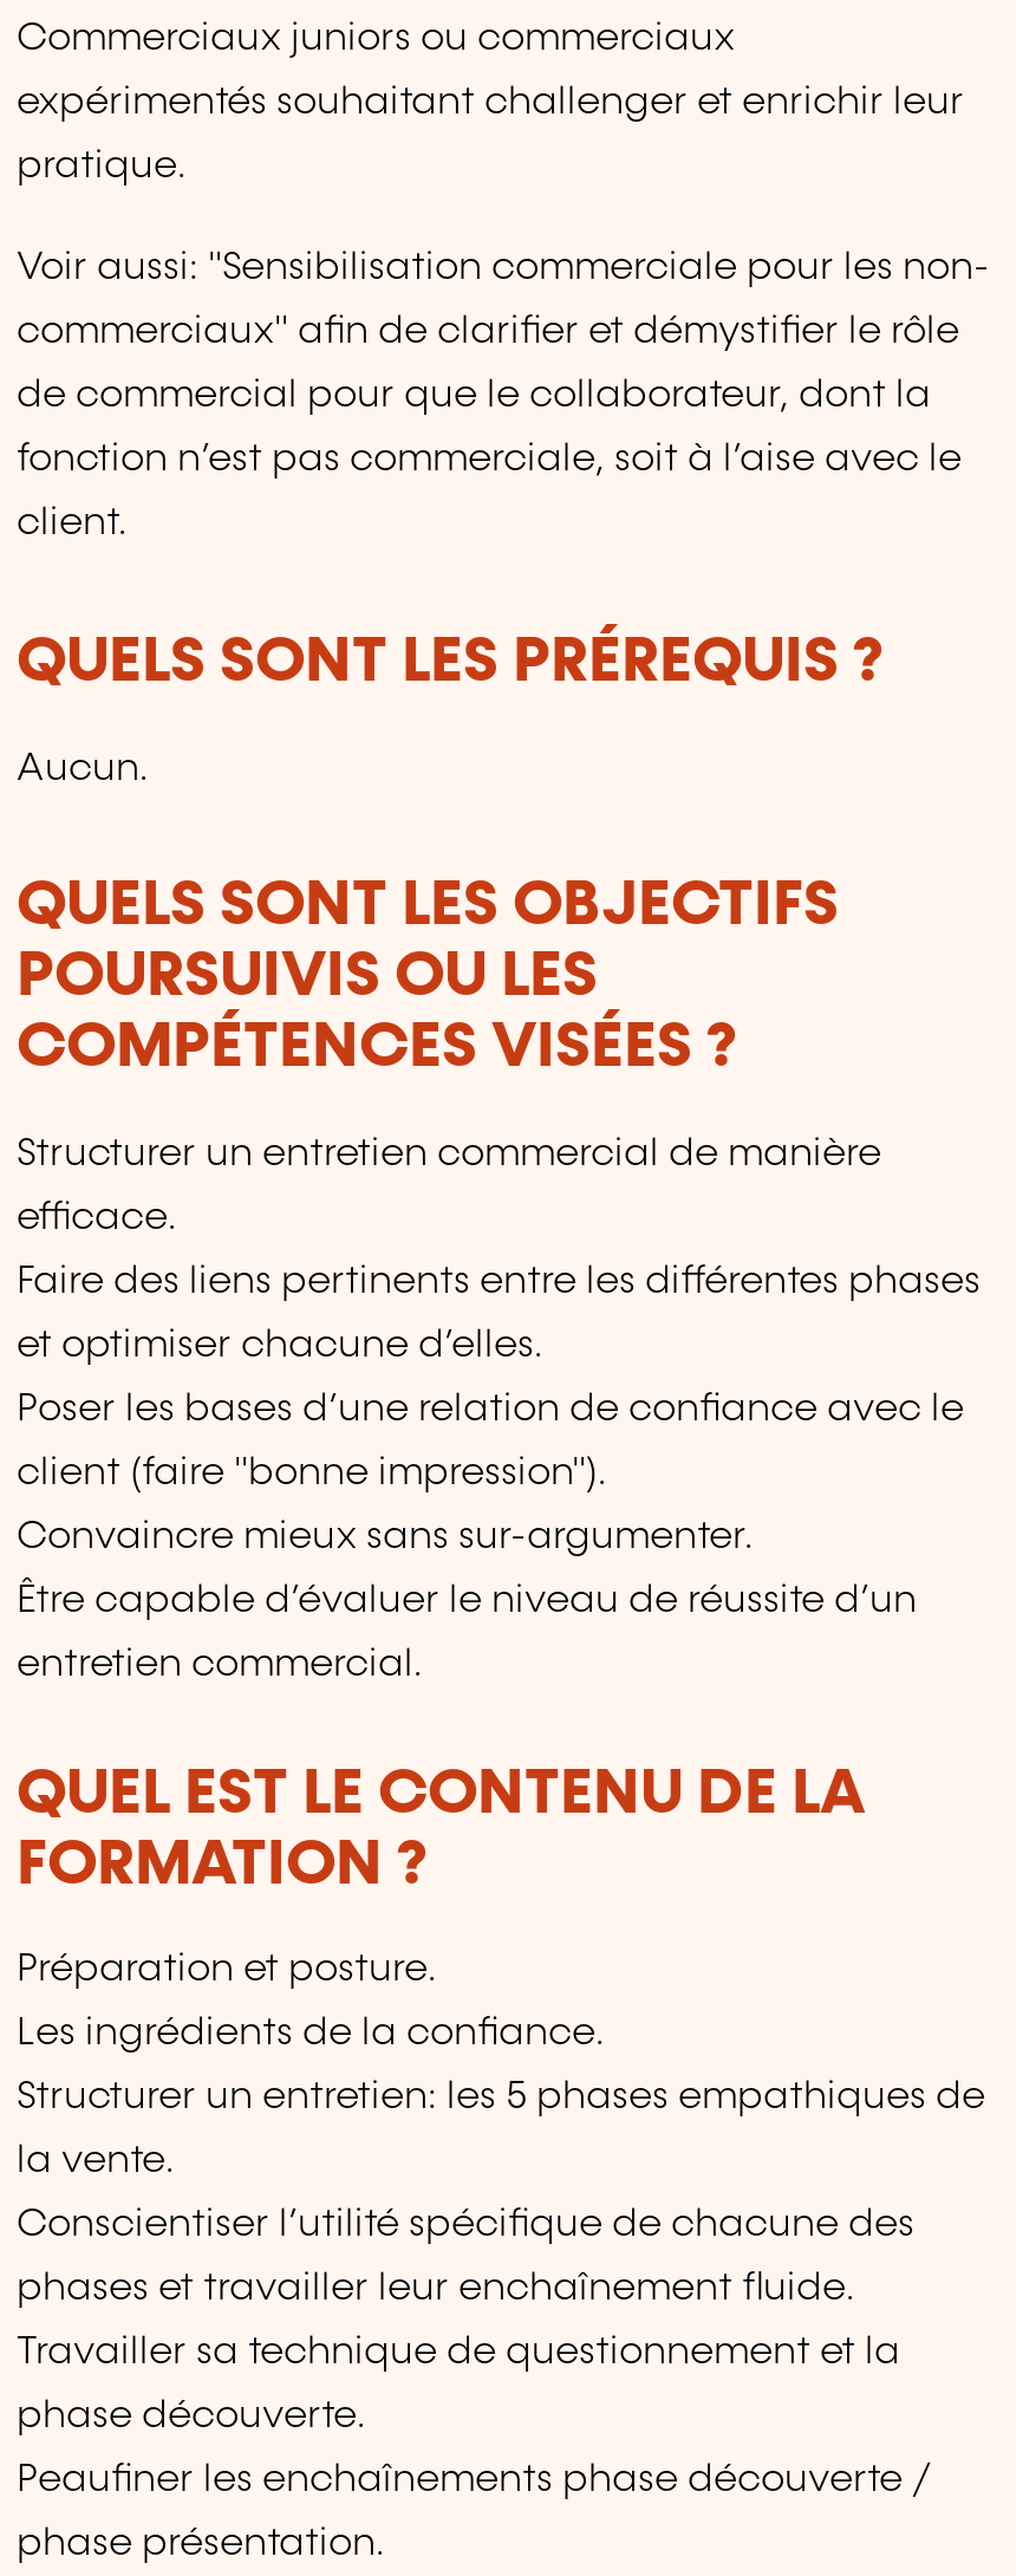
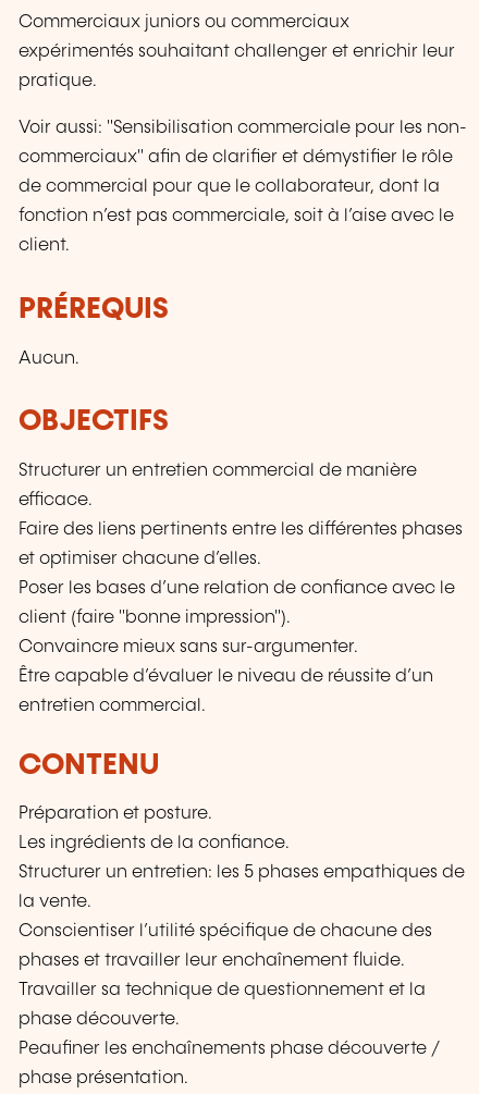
[17,631,884,695] QUELS SONT LES PRÉREQUIS ? -> [19,295,169,324] PRÉREQUIS
[17,875,839,1081] QUELS SONT LES OBJECTIFS | POURSUIVIS OU LES | COMPÉTENCES VISÉES ? -> [19,408,169,437] OBJECTIFS
[17,1763,865,1897] QUEL EST LE CONTENU DE LA | FORMATION ? -> [19,751,159,780] CONTENU

